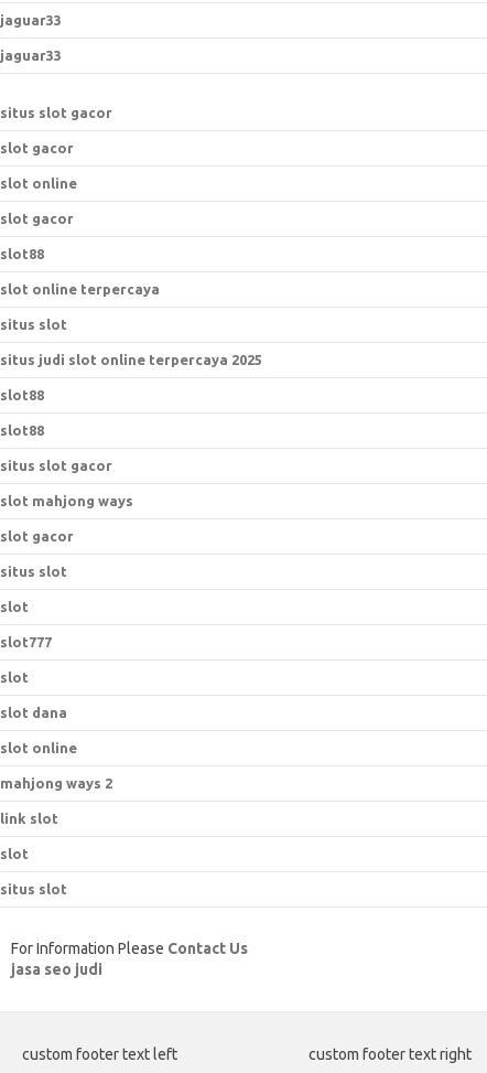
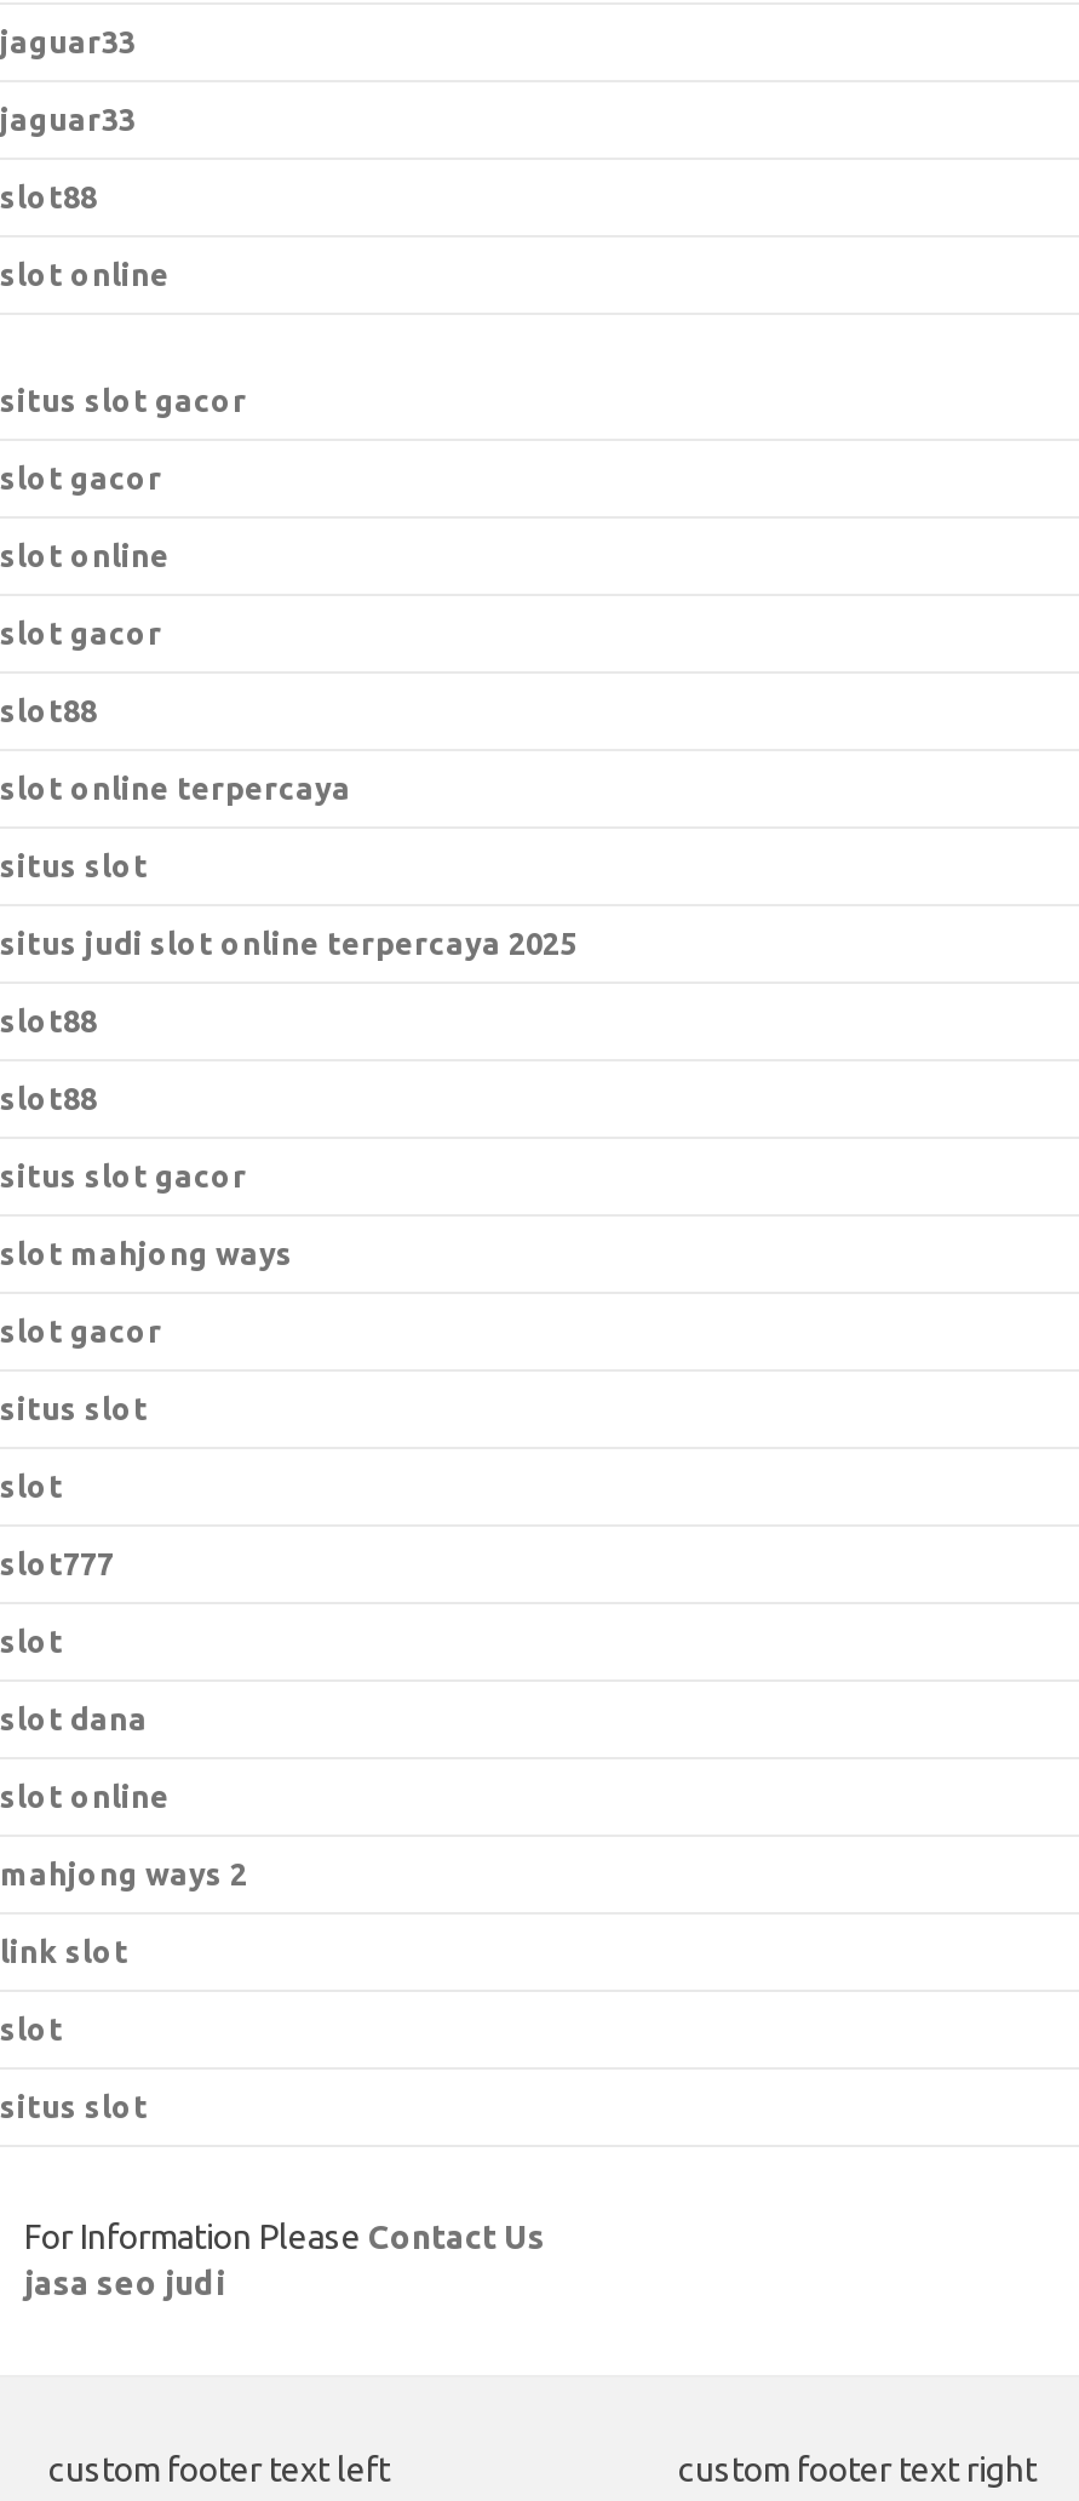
none -> [0,179,170,291] slot88 | slot online

